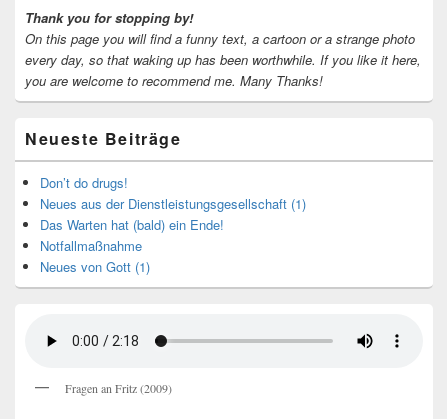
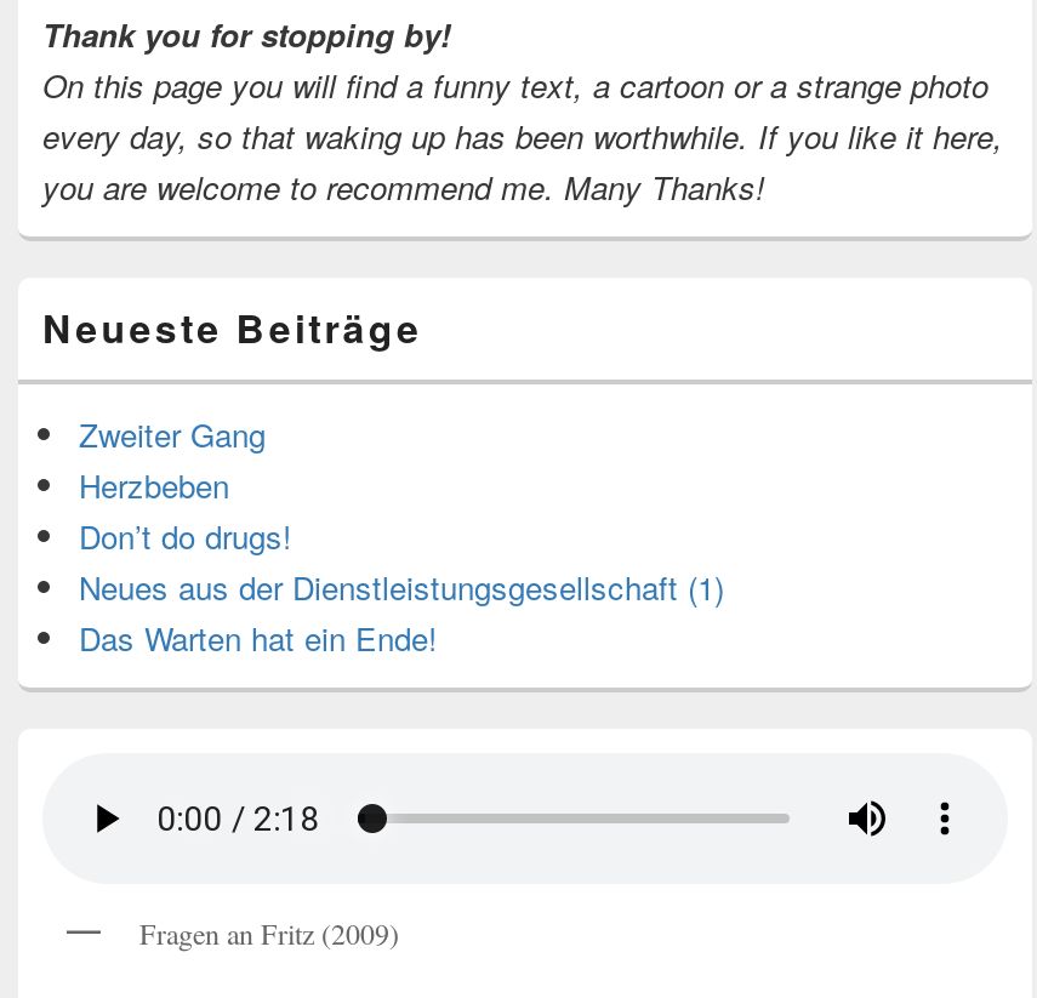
none -> [79,412,266,509] Zweiter Gang | Herzbeben
moved [40,173,306,213] -> [79,513,724,610]: Don’t do drugs! | Neues aus der Dienstleistungsgesellschaft (1)
[40,215,224,276] Das Warten hat (bald) ein Ende! | Notfallmaßnahme | Neues von Gott (1) -> [79,615,438,661] Das Warten hat ein Ende!

